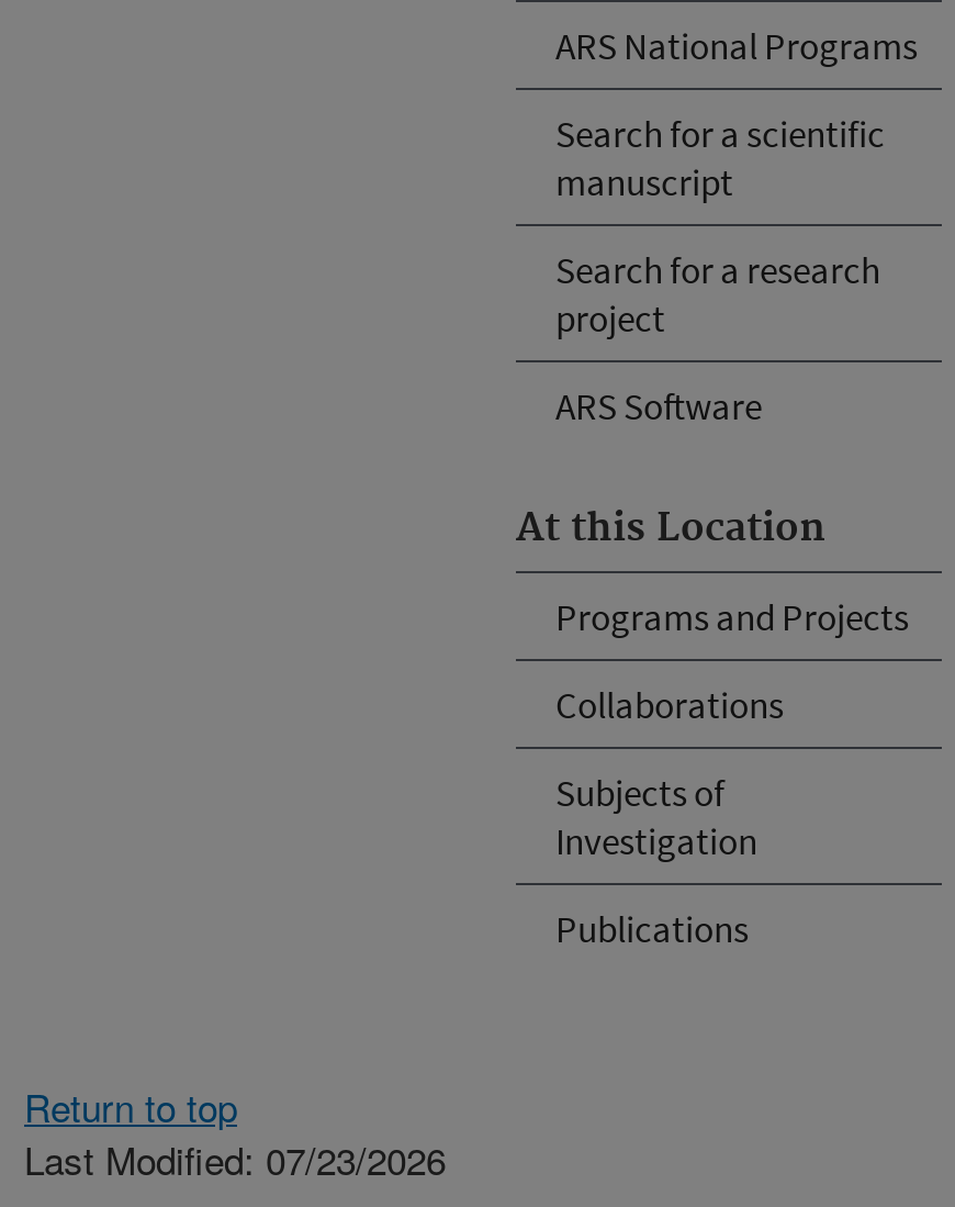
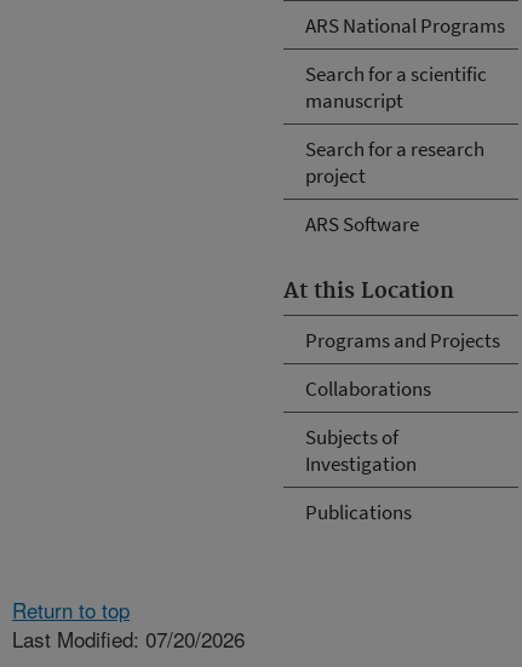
[24,1131,446,1186] Last Modified: 07/23/2026 -> [12,623,245,654] Last Modified: 07/20/2026

